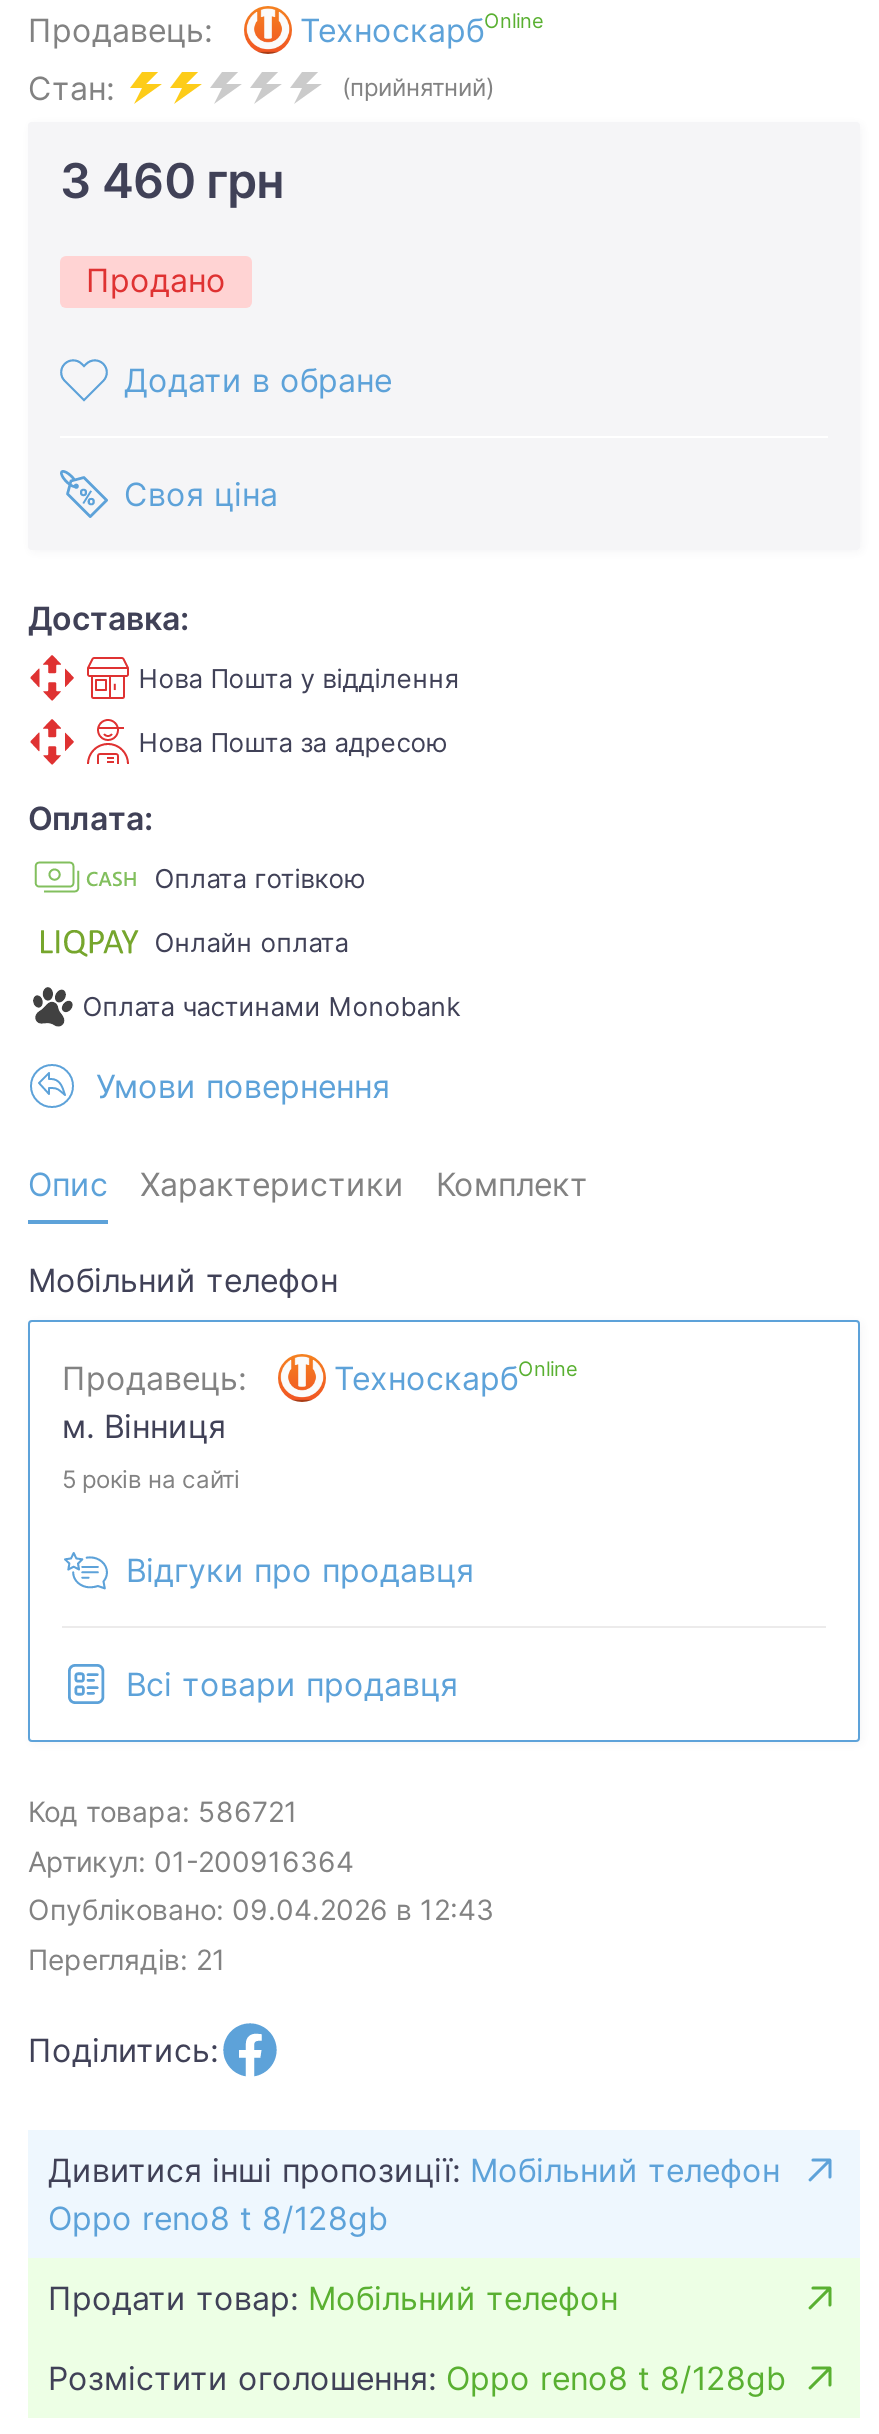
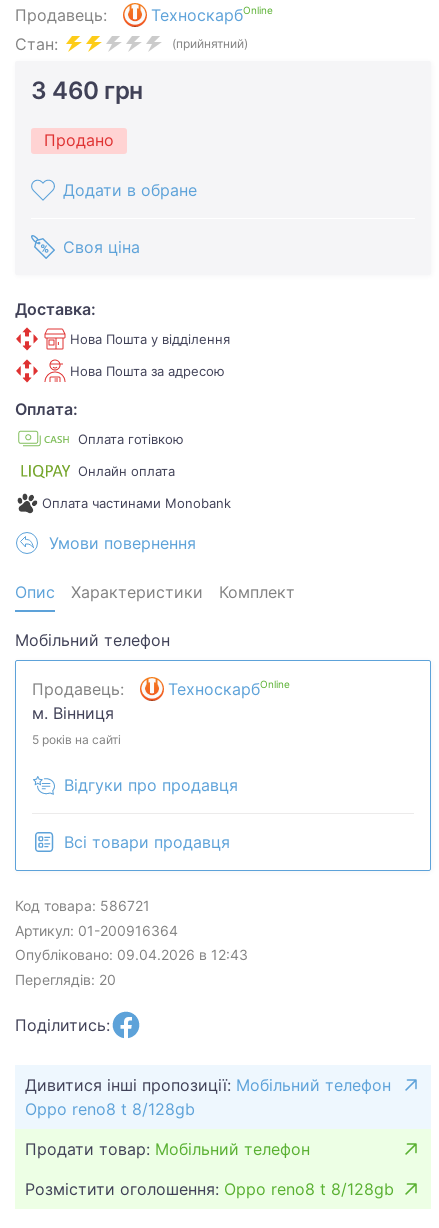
[28,1941,226,1975] Переглядів: 21 -> [15,970,116,987] Переглядів: 20

